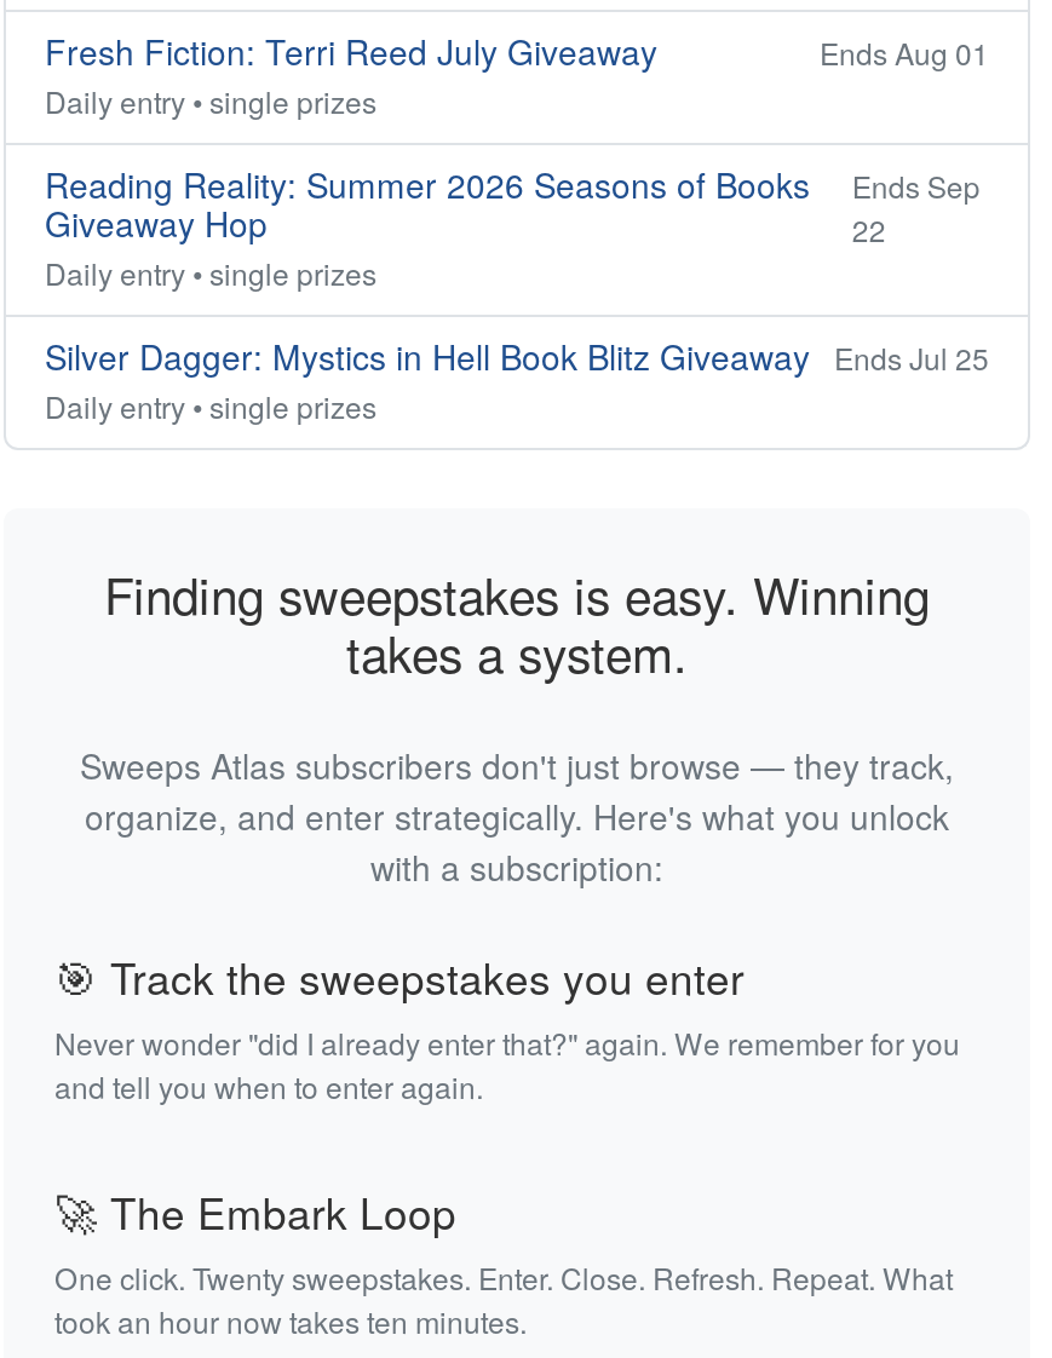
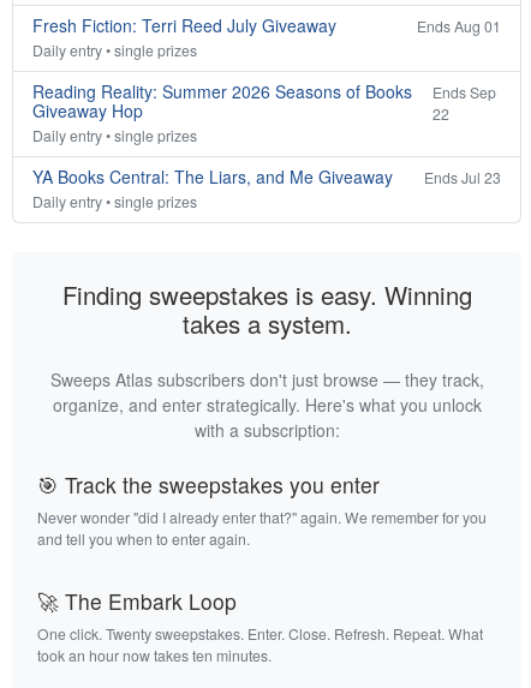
[45,333,989,381] Silver Dagger: Mystics in Hell Book Blitz Giveaway Ends Jul 25 -> [32,165,501,189] YA Books Central: The Liars, and Me Giveaway | Ends Jul 23

